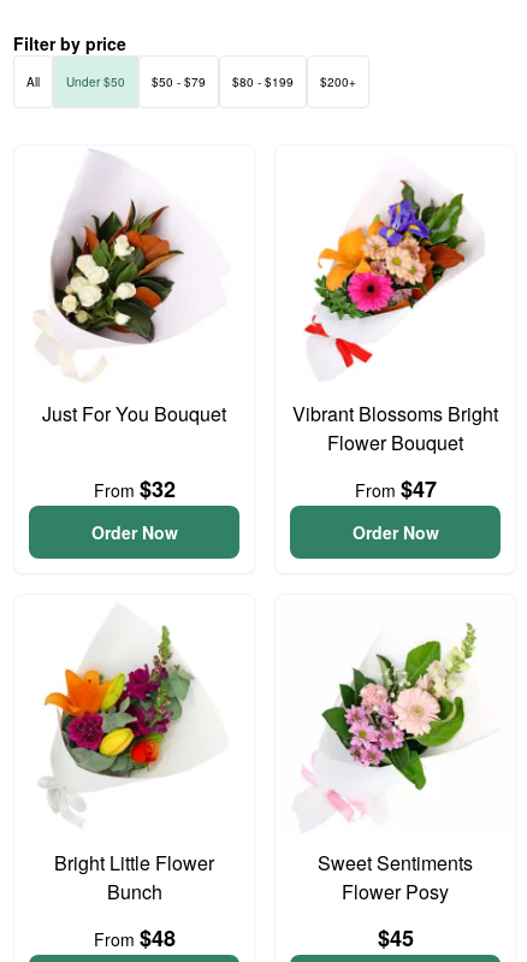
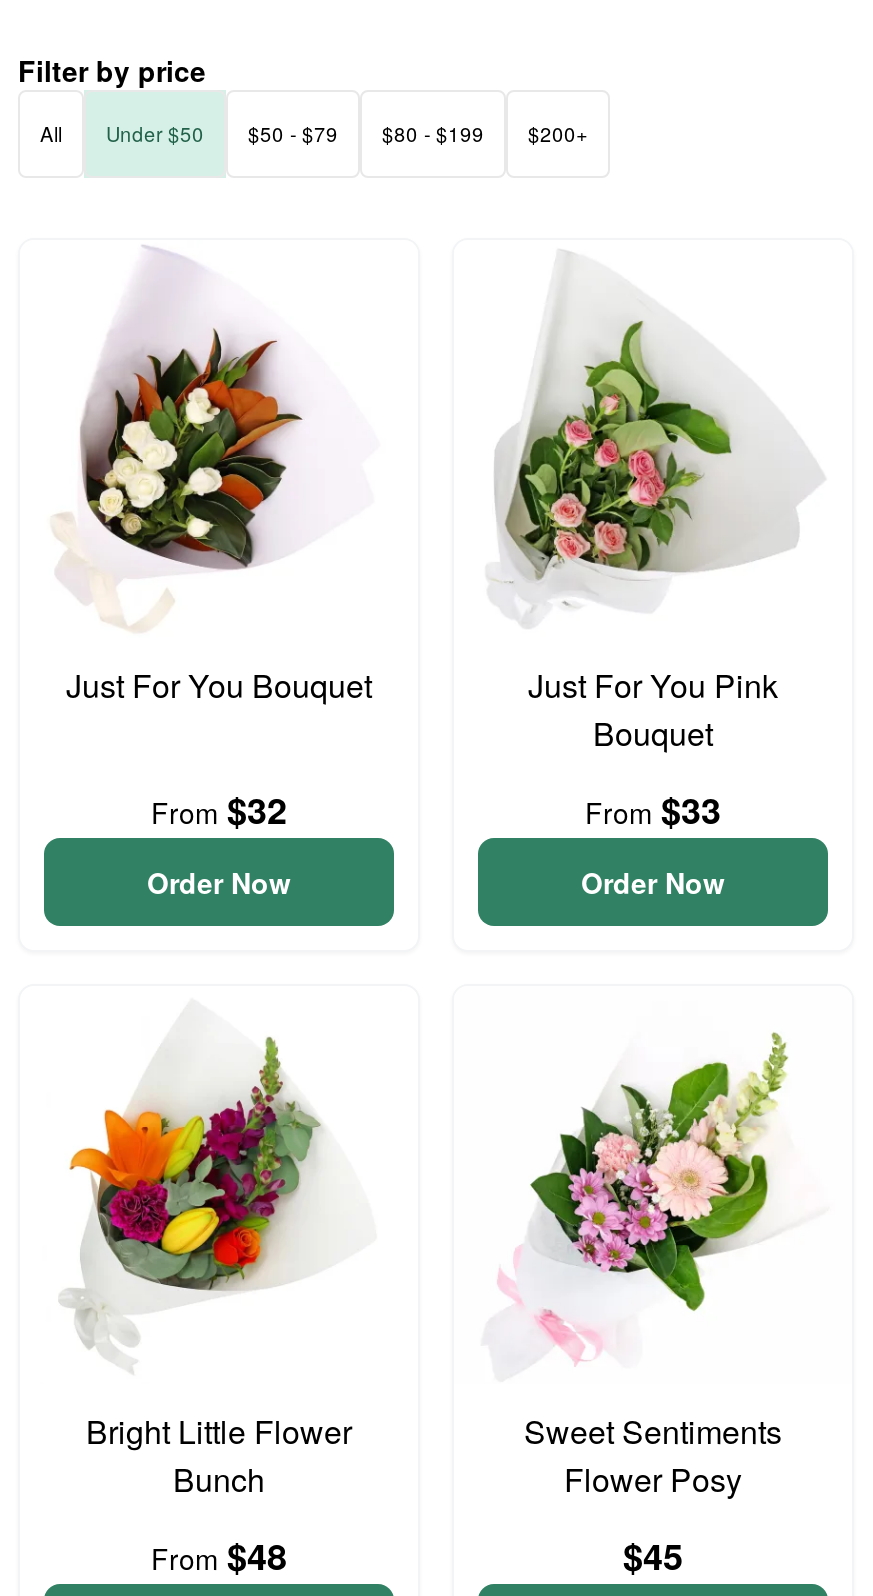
[292,167,498,456] [image] | Vibrant Blossoms Bright | Flower Bouquet -> [492,254,812,756] [image] | Just For You Pink | Bouquet
[354,473,436,504] From $47 -> [585,784,721,836] From $33

